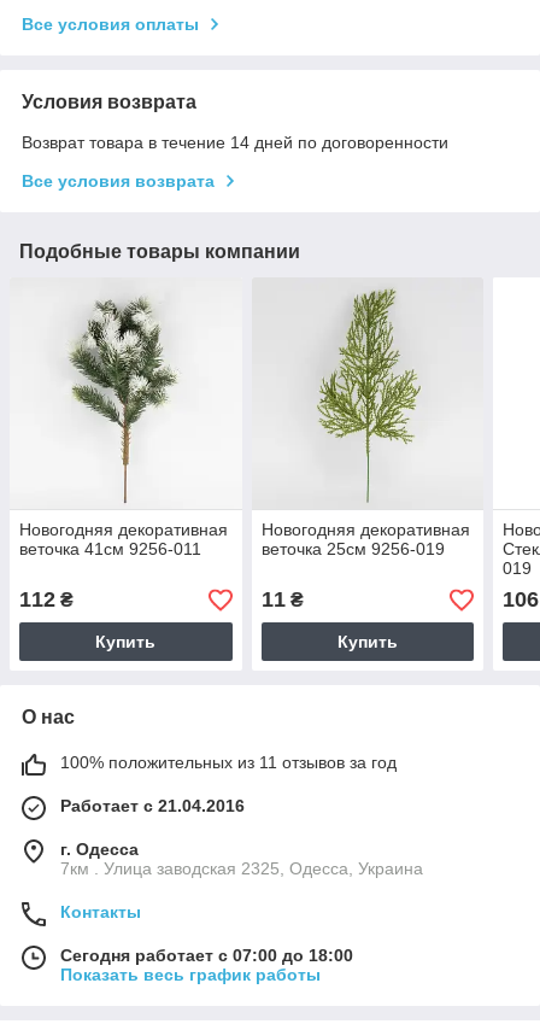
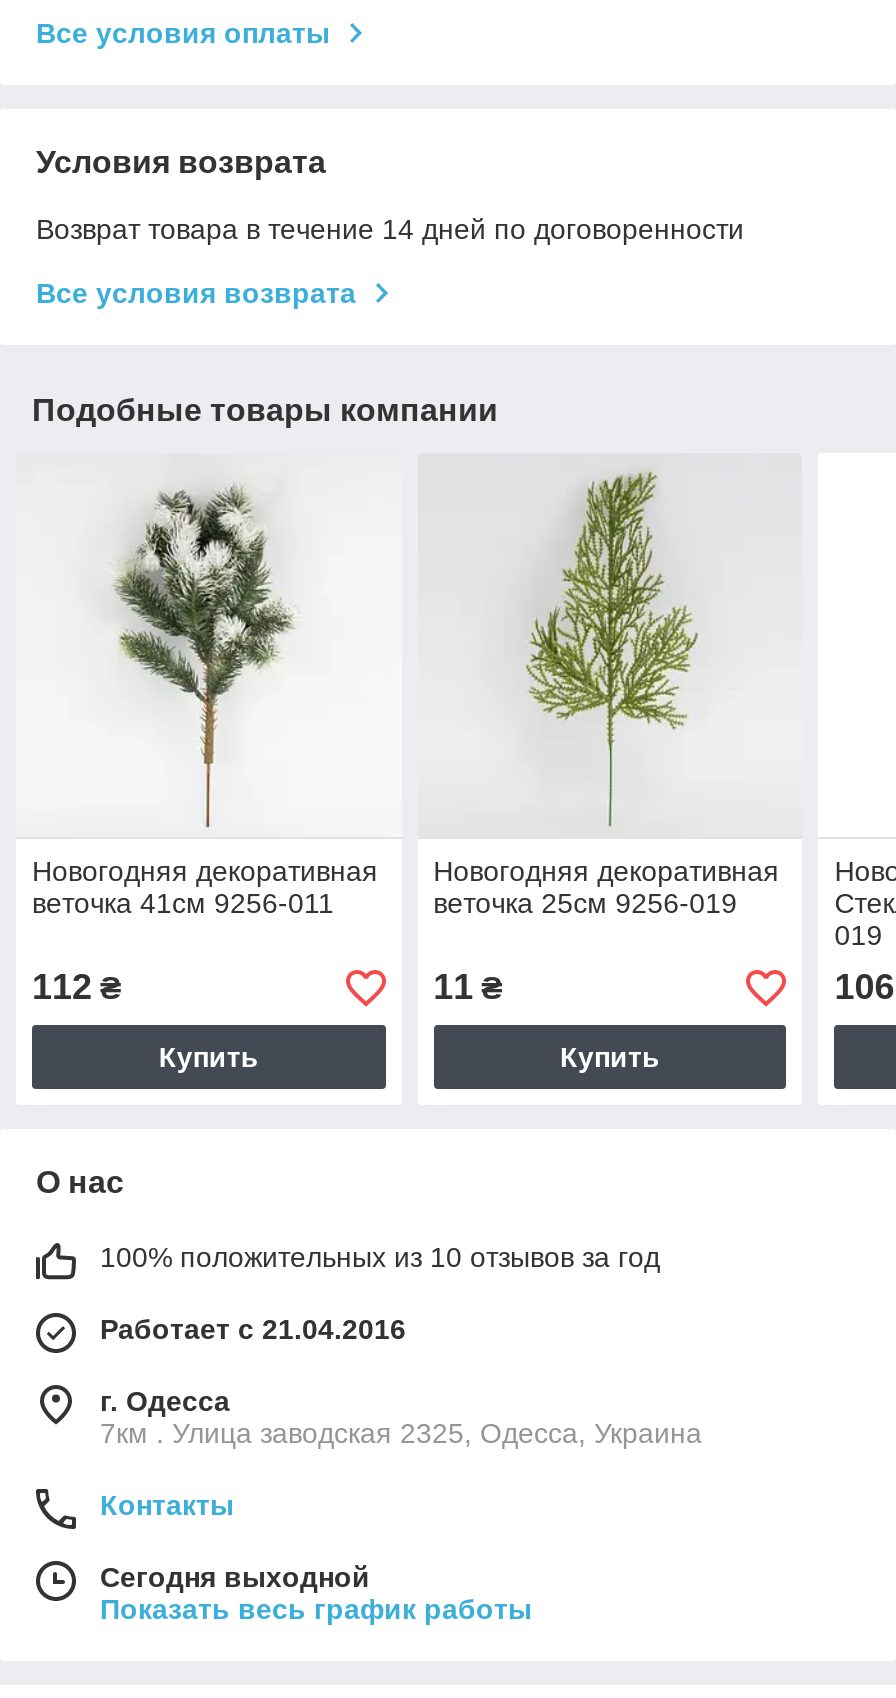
[60,753,397,772] 100% положительных из 11 отзывов за год -> [100,1242,660,1274] 100% положительных из 10 отзывов за год
[60,946,353,965] Сегодня работает с 07:00 до 18:00 -> [100,1562,370,1594] Сегодня выходной

